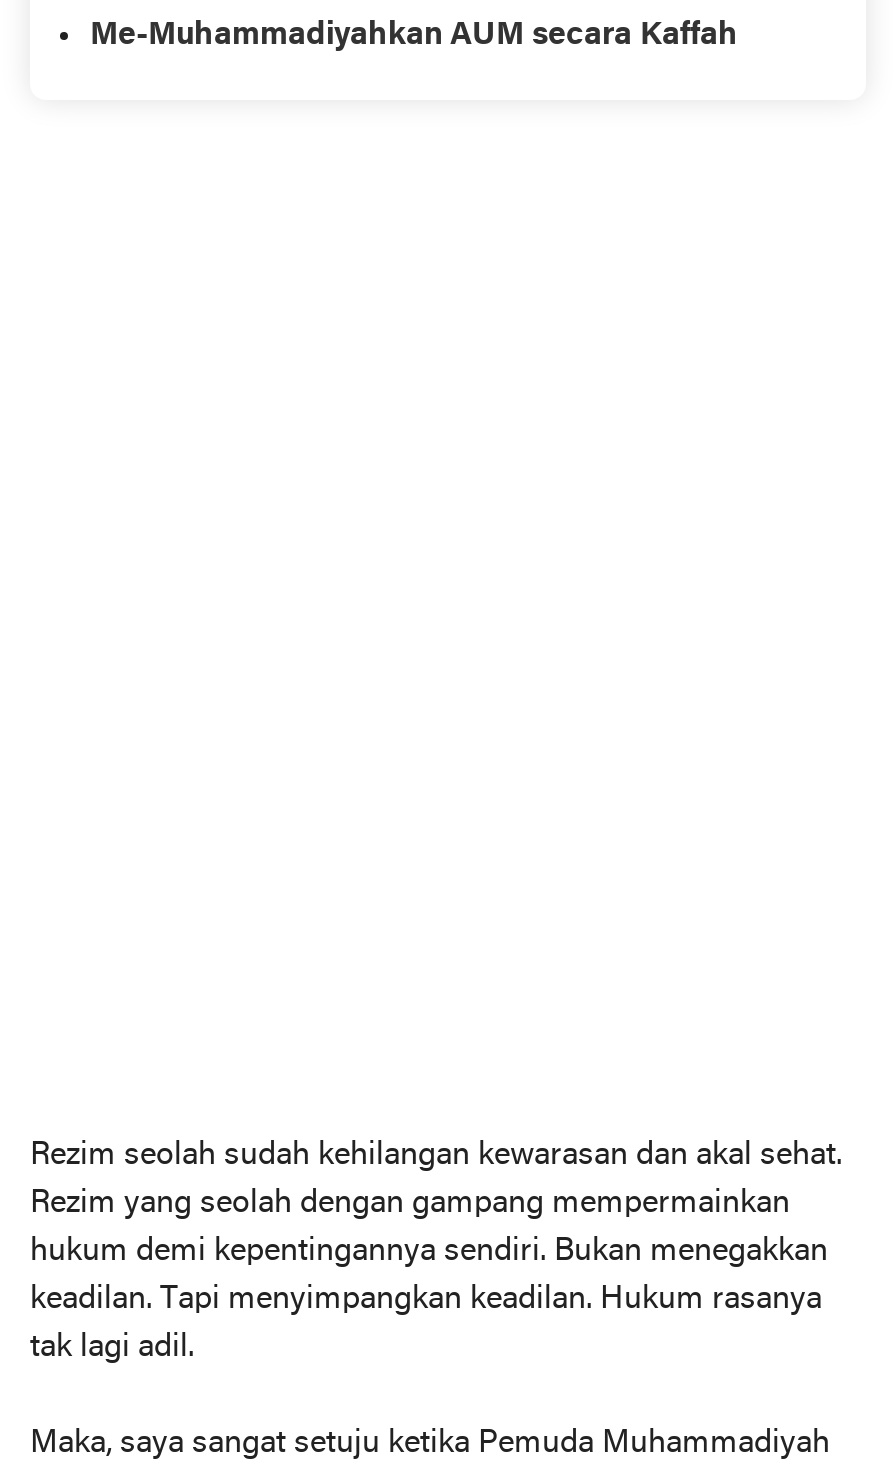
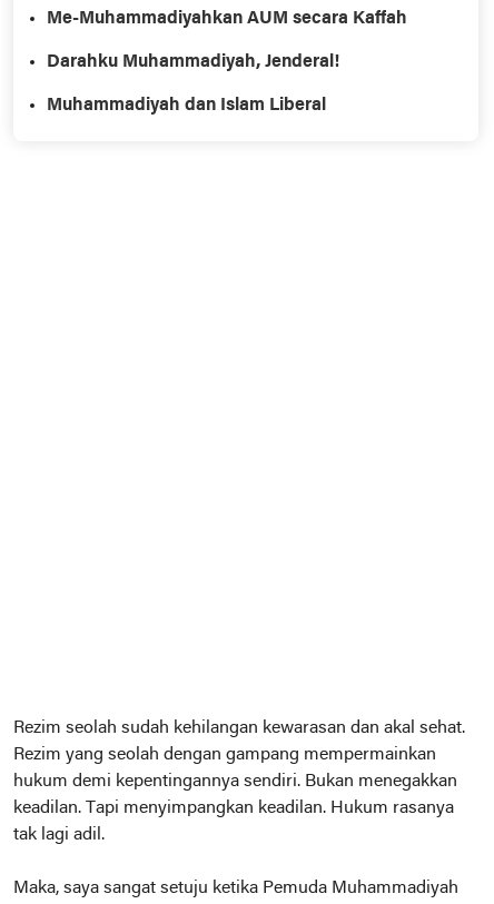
none -> [47,53,339,115] Darahku Muhammadiyah, Jenderal! | Muhammadiyah dan Islam Liberal

